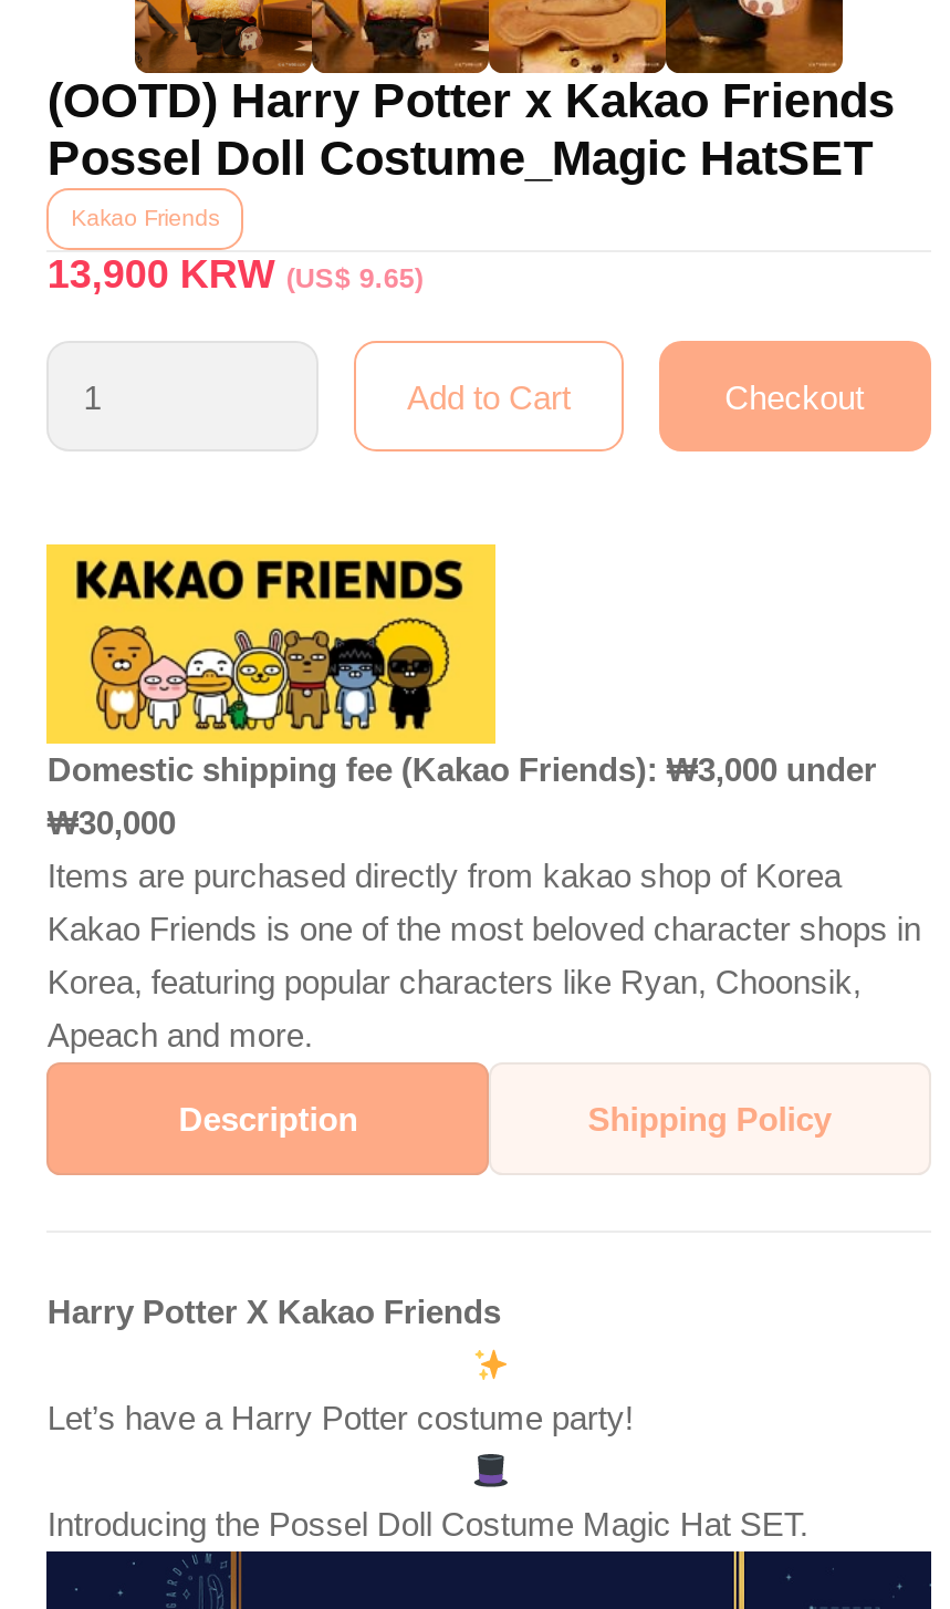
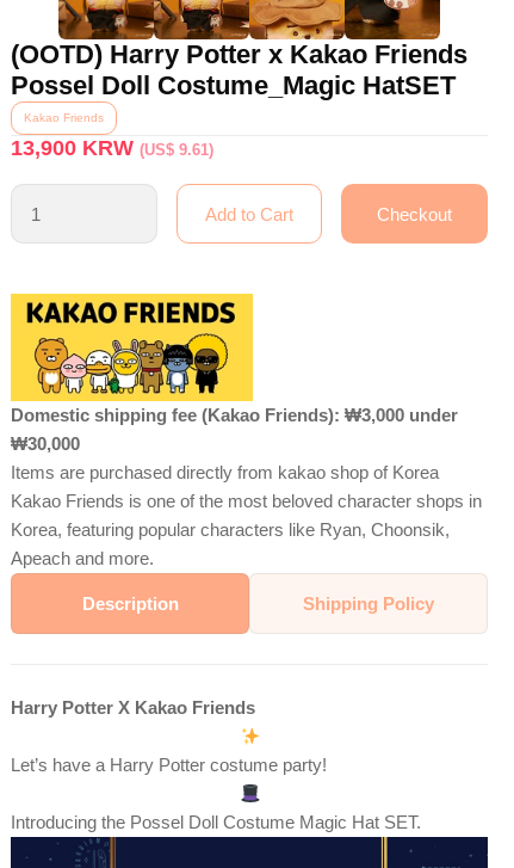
[47,253,423,297] 13,900 KRW (US$ 9.65) -> [11,136,214,160] 13,900 KRW (US$ 9.61)

